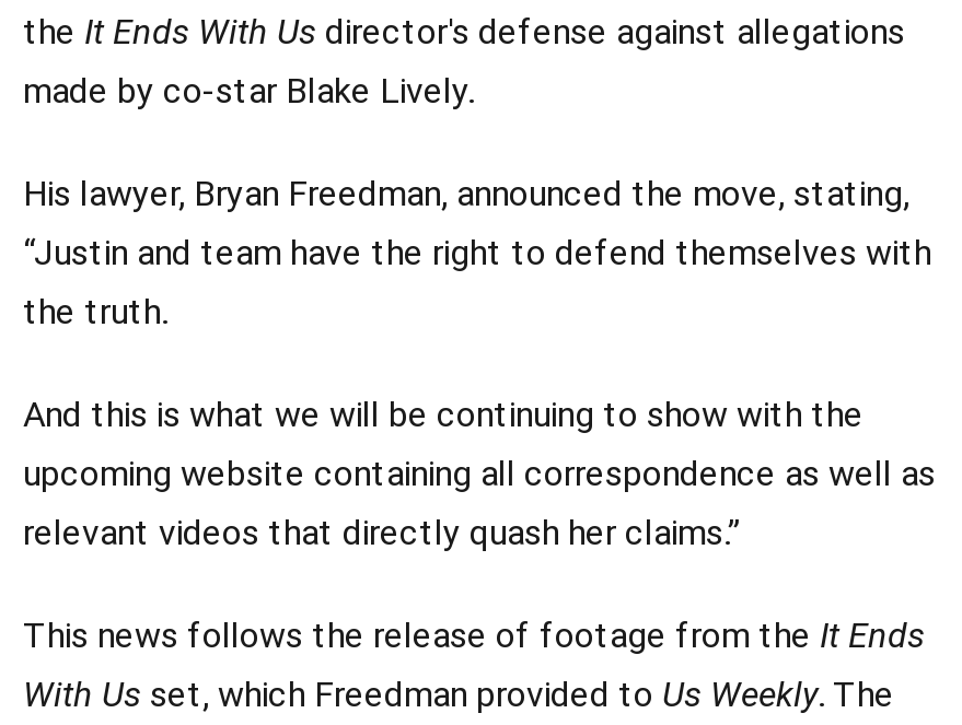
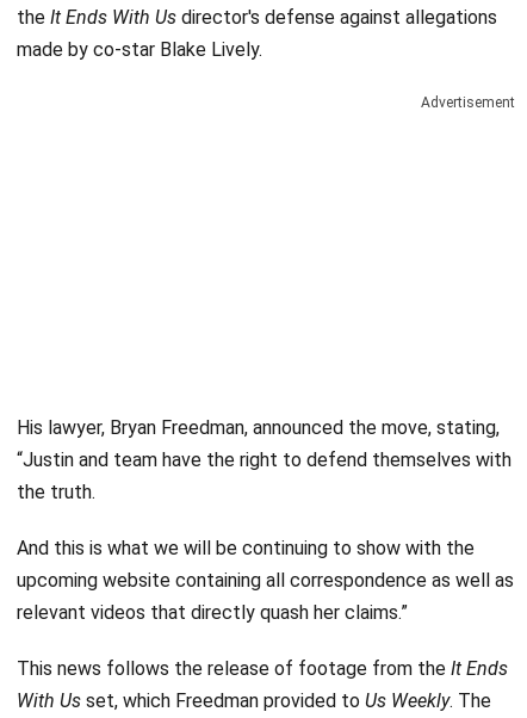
none -> [421,94,515,111] Advertisement

